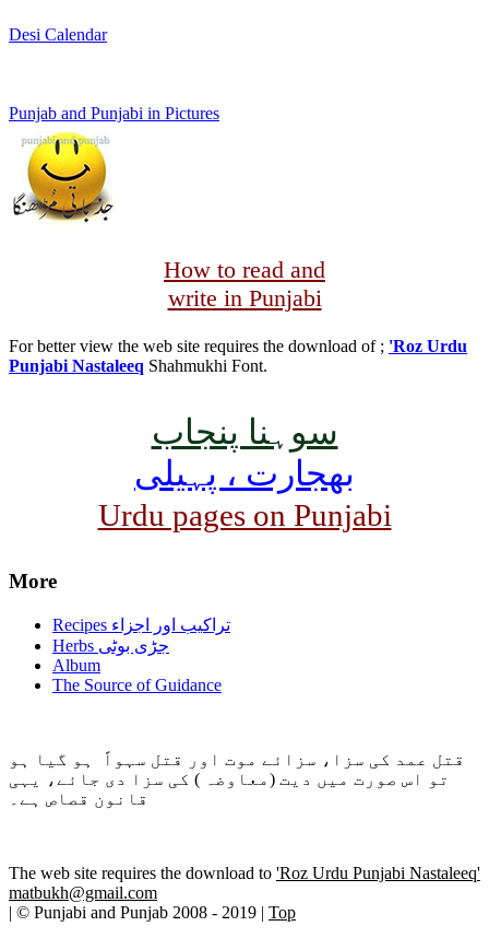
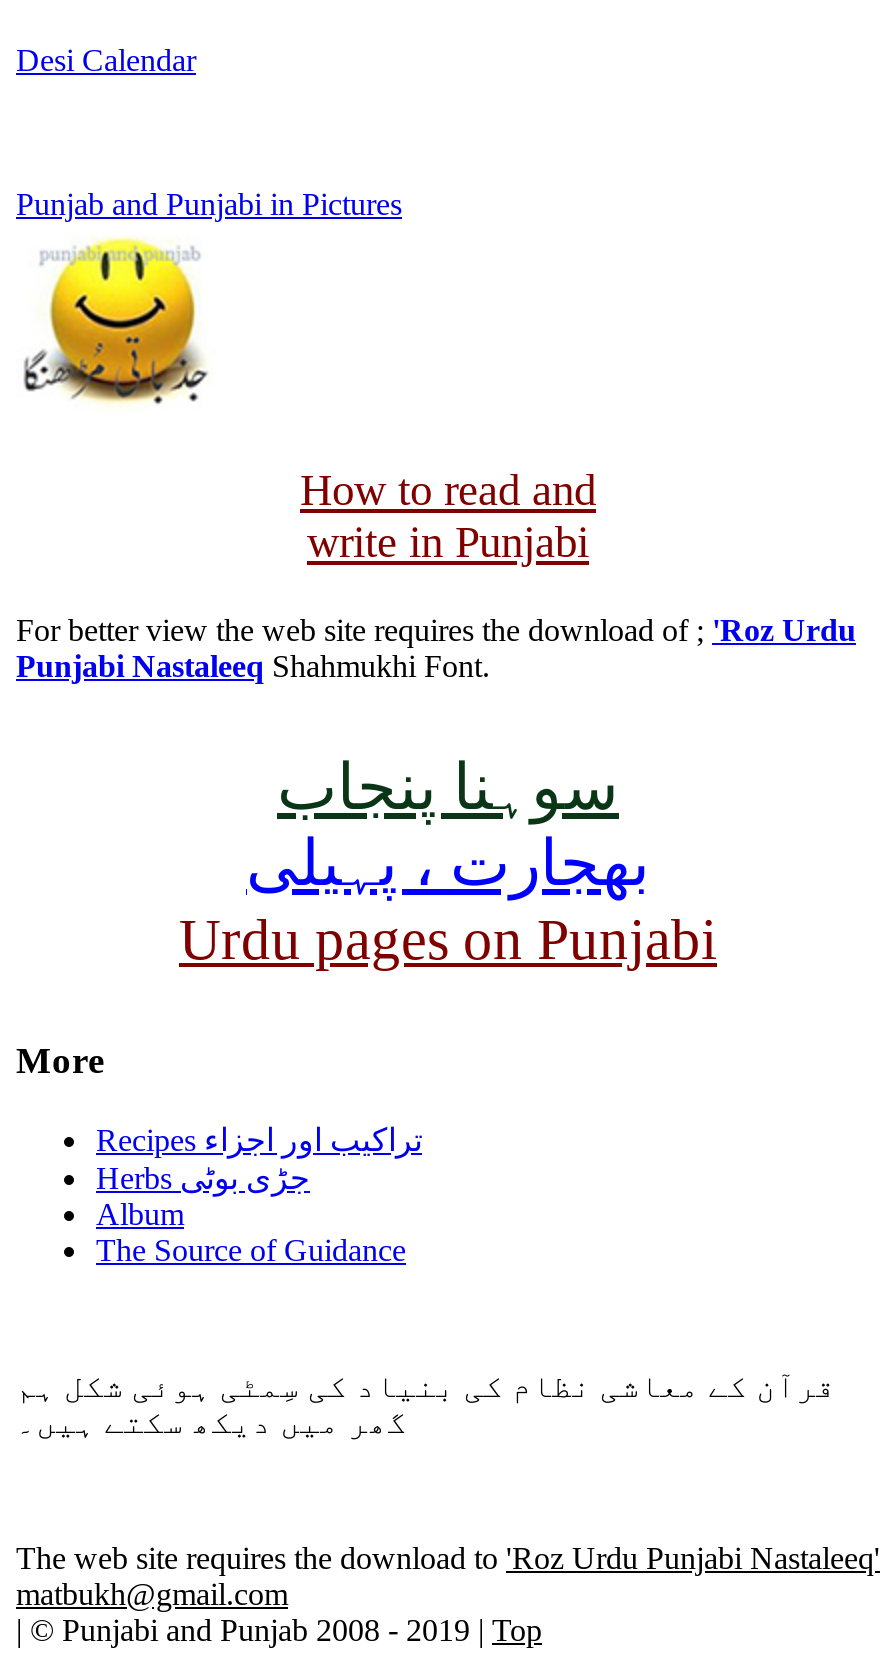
[9,750,465,808] قتل عمد کی سزا، سزائے موت اور قتل سہواً ہو گیا ہو | تو اس صورت میں دیت (معاوضہ ) کی سزا دی جائے، یہی | قانون قصاص ہے۔ -> [16,1369,836,1439] قرآن کے معاشی نظام کی بنیاد کی سِمٹی ہوئی شکل ہم | گھر میں دیکھ سکتے ہیں۔

